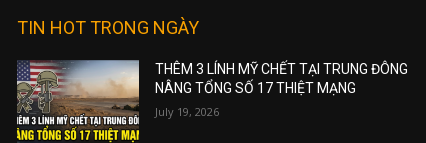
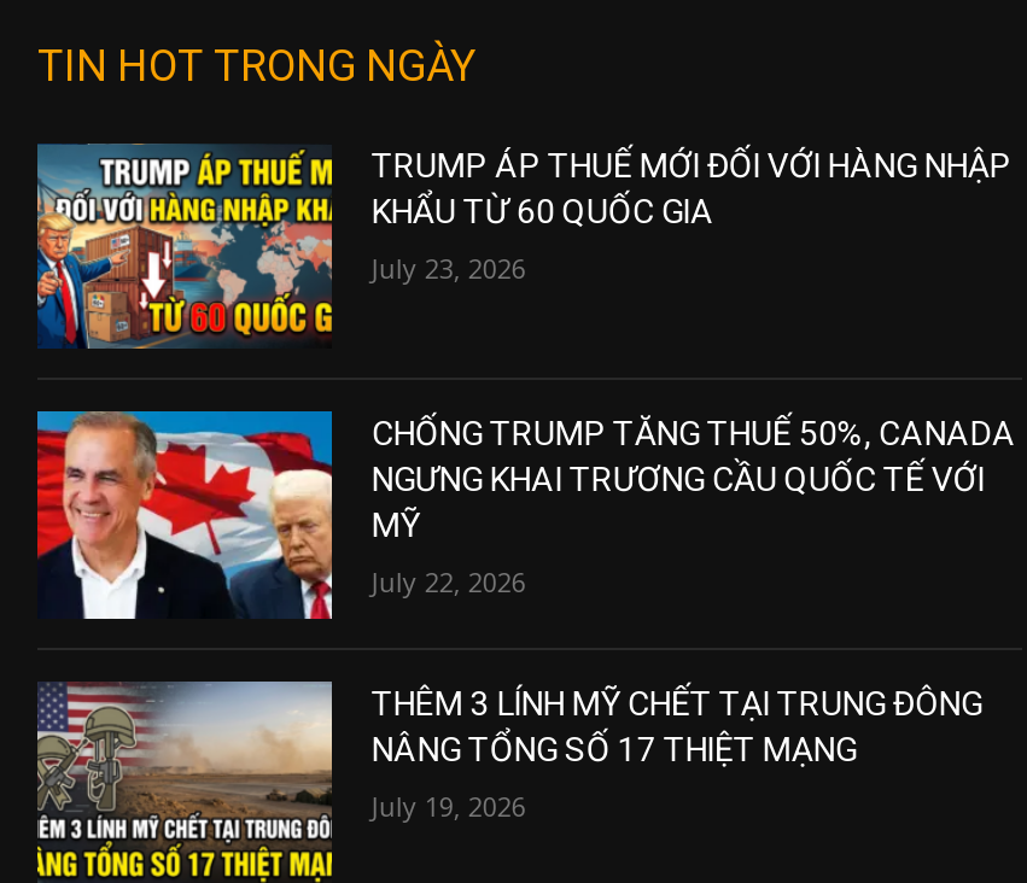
none -> [35,144,1011,351] [image] | TRUMP ÁP THUẾ MỚI ĐỐI VỚI HÀNG NHẬP | KHẨU TỪ 60 QUỐC GIA | July 23, 2026
none -> [35,409,1016,624] [image] | CHỐNG TRUMP TĂNG THUẾ 50%, CANADA | NGƯNG KHAI TRƯƠNG CẦU QUỐC TẾ VỚI | MỸ | July 22, 2026

